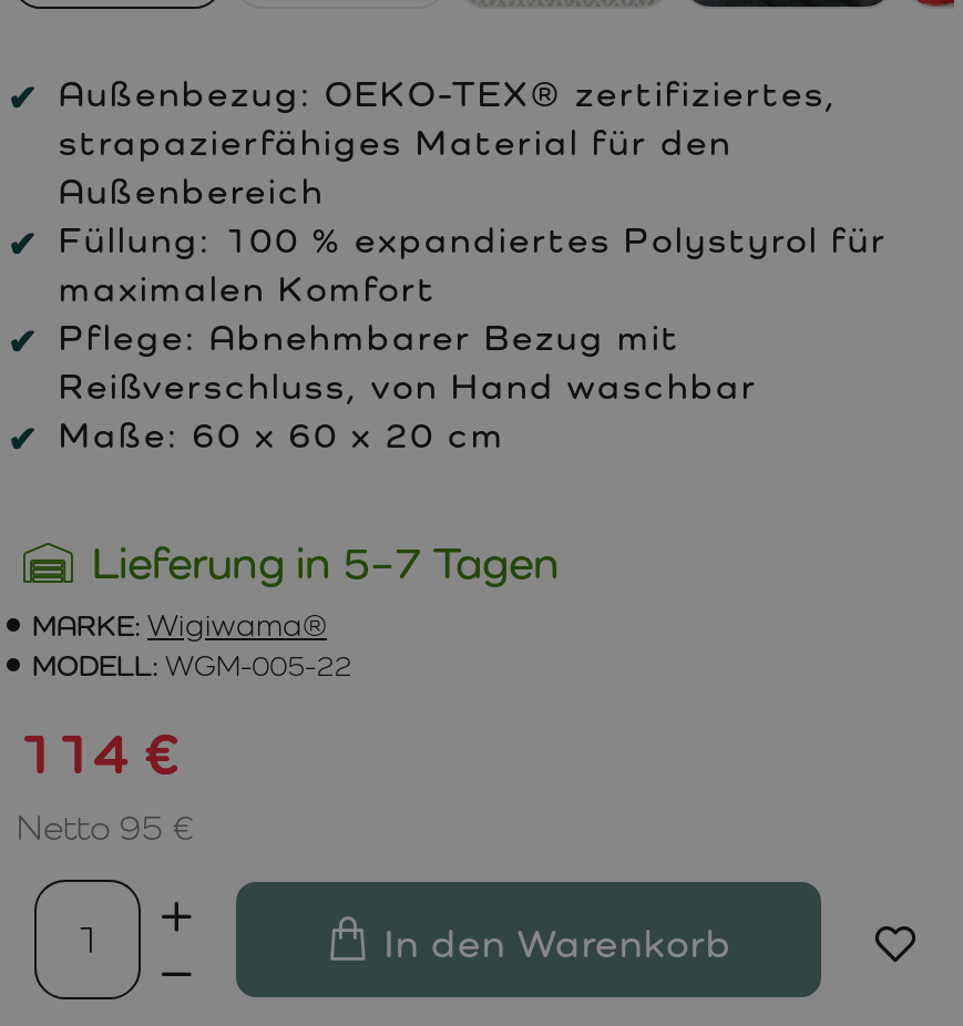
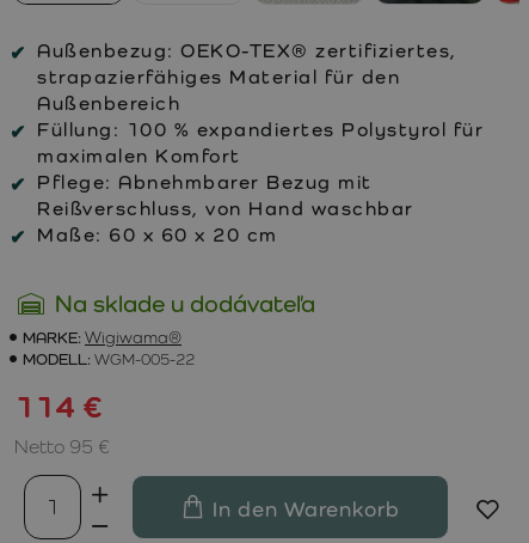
[92,536,560,589] Lieferung in 5–7 Tagen -> [55,289,315,318] Na sklade u dodávateľa

